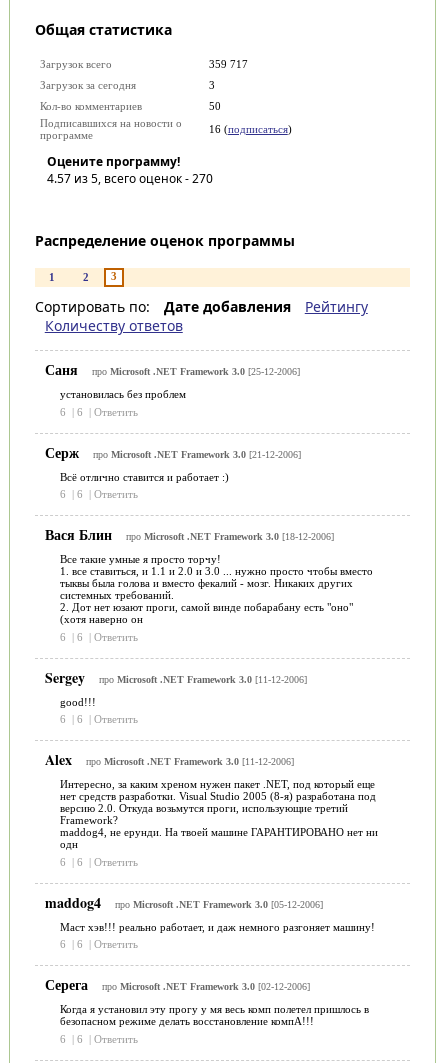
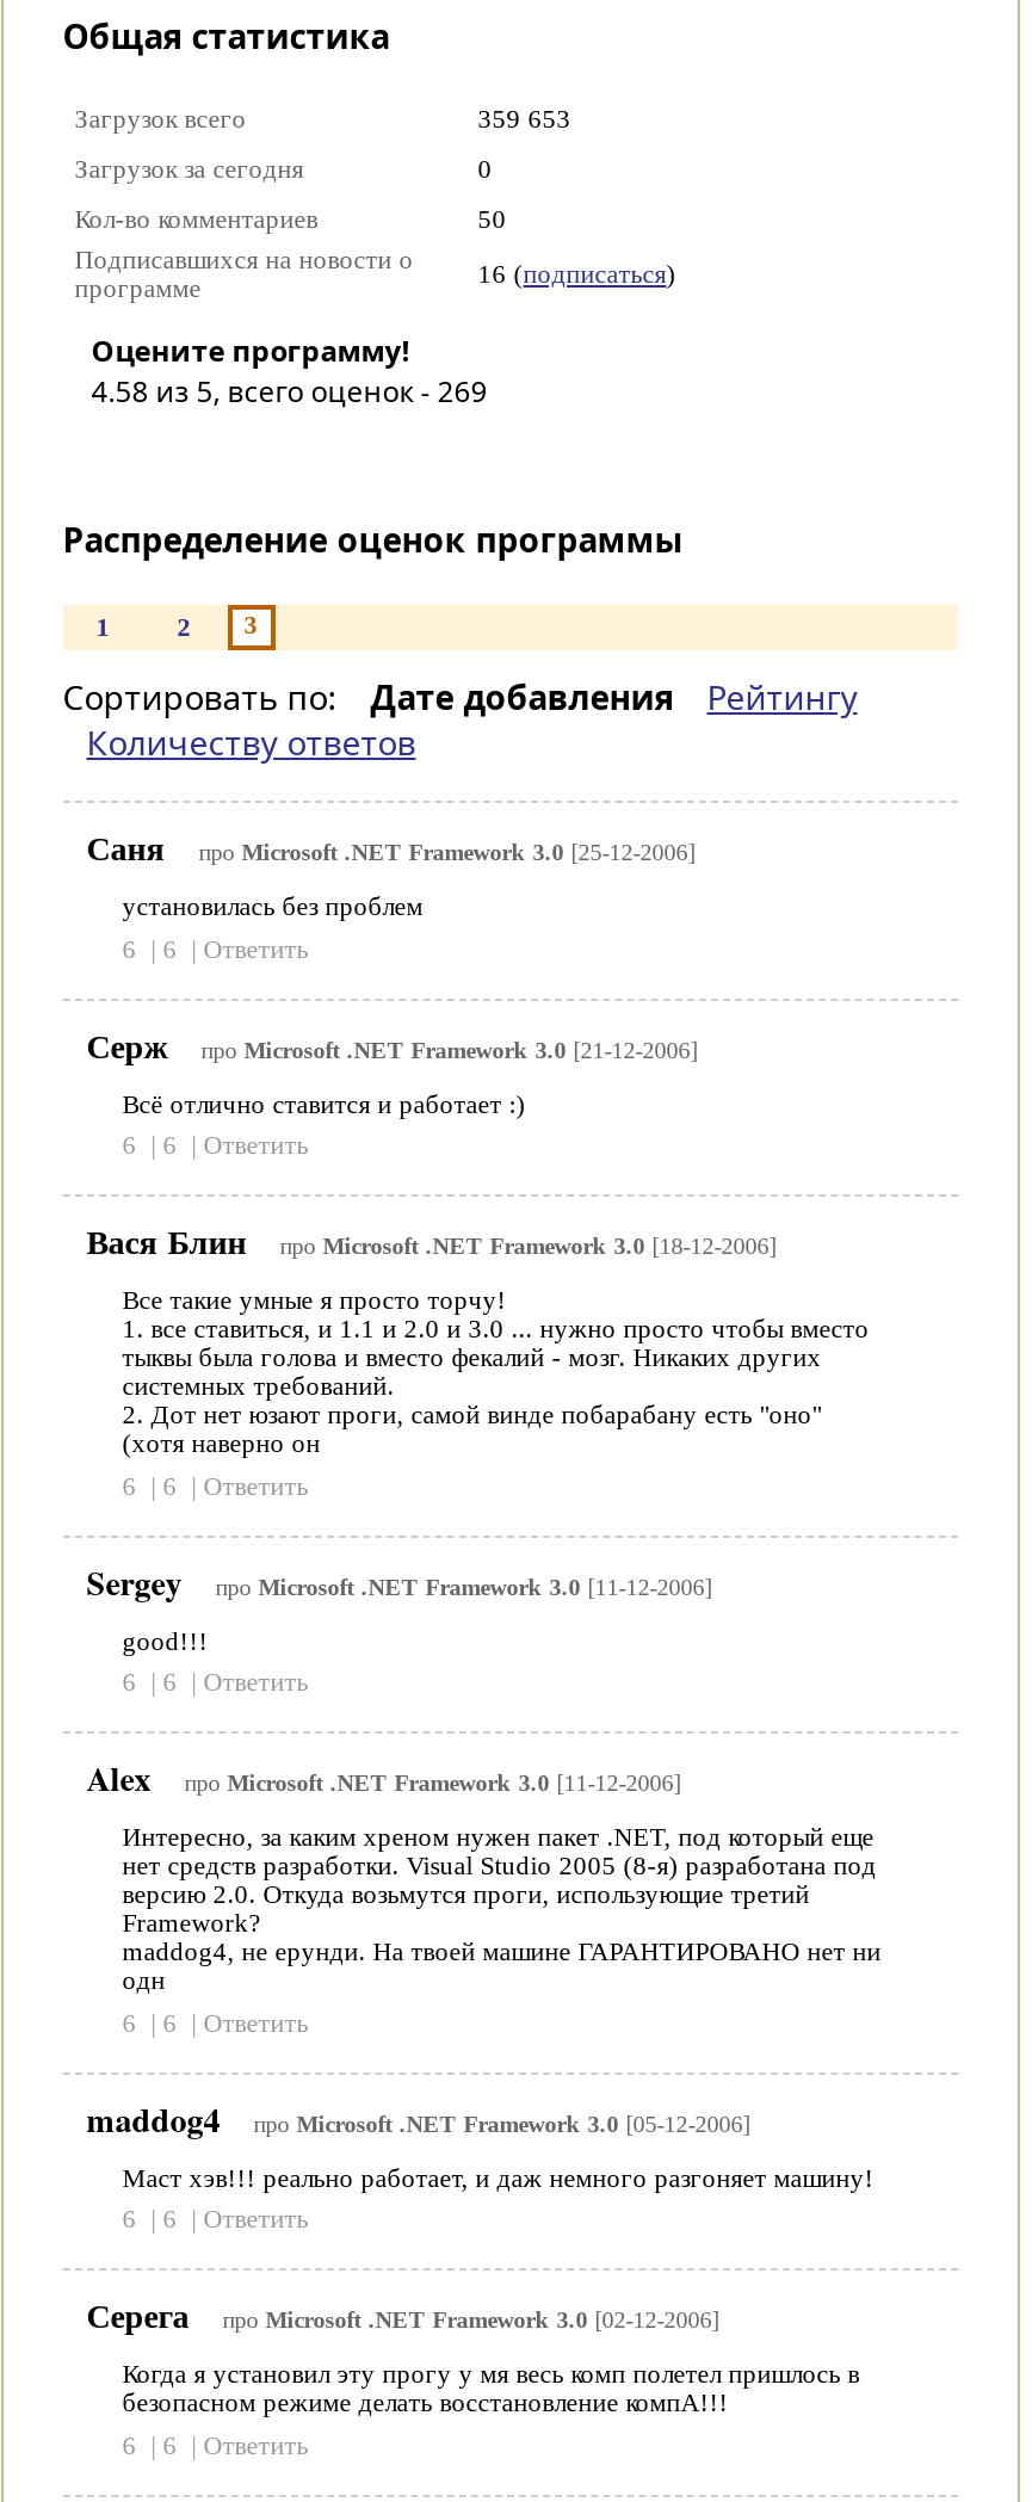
[209,58,248,70] 359 717 -> [478,104,571,132] 359 653
[209,79,215,91] 3 -> [478,154,492,183] 0
[47,170,213,187] 4.57 из 5, всего оценок - 270 -> [91,371,487,412] 4.58 из 5, всего оценок - 269

